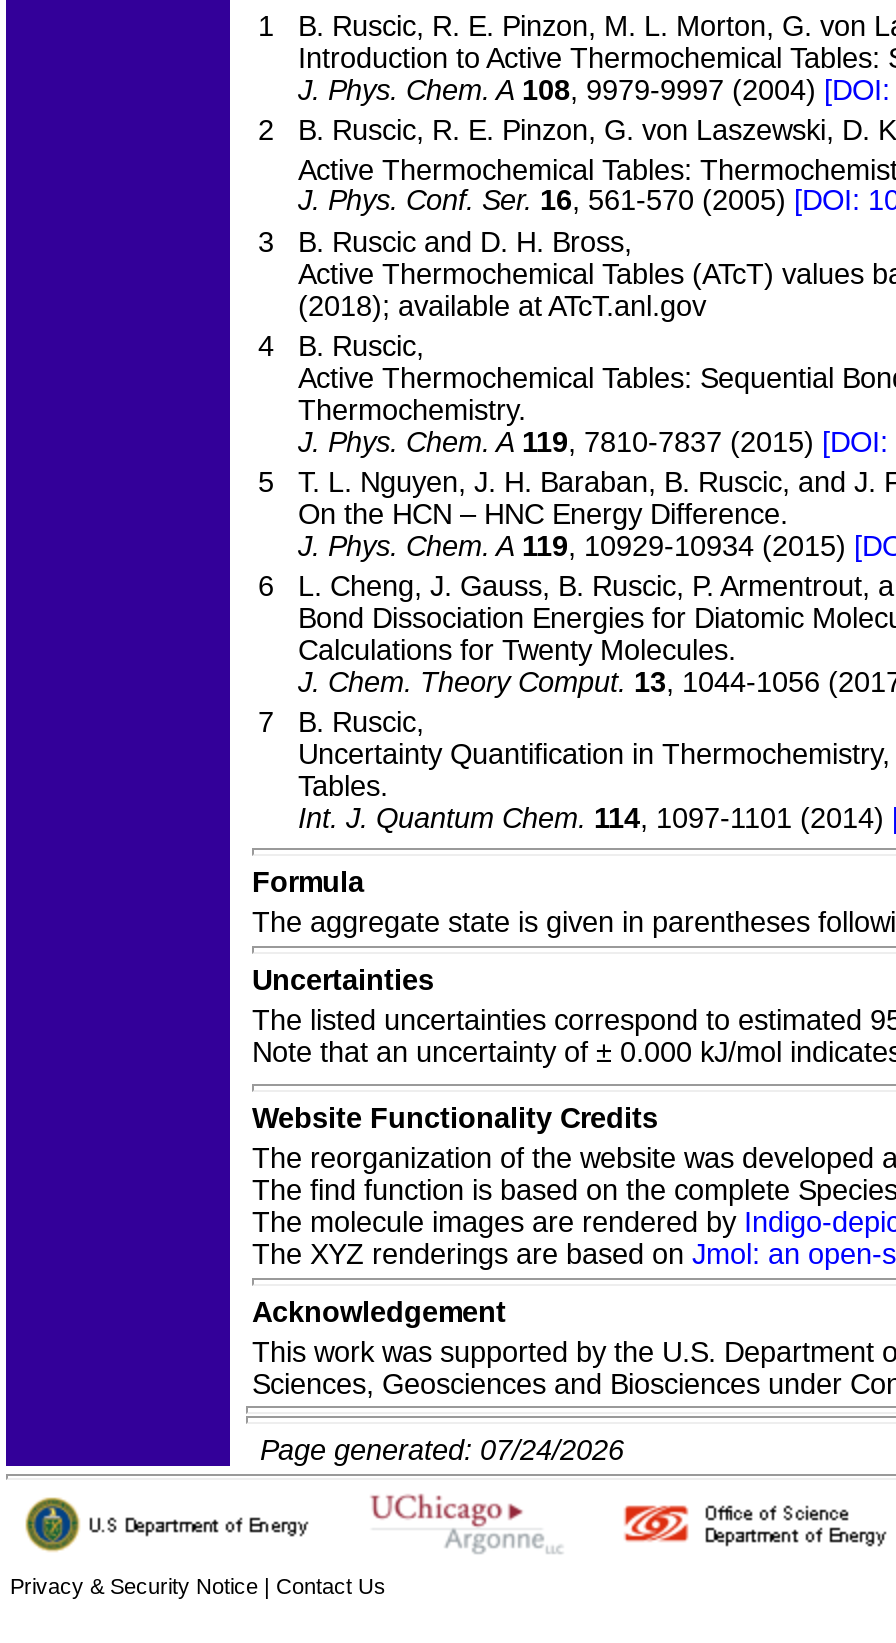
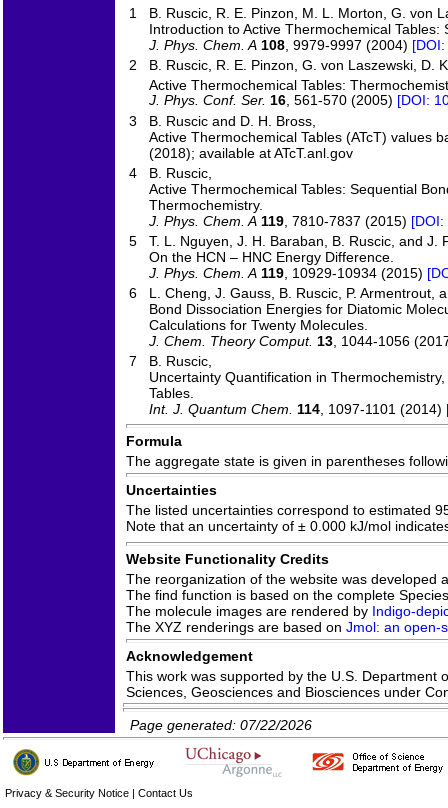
[260,1434,624,1466] Page generated: 07/24/2026 -> [130,717,312,733] Page generated: 07/22/2026

